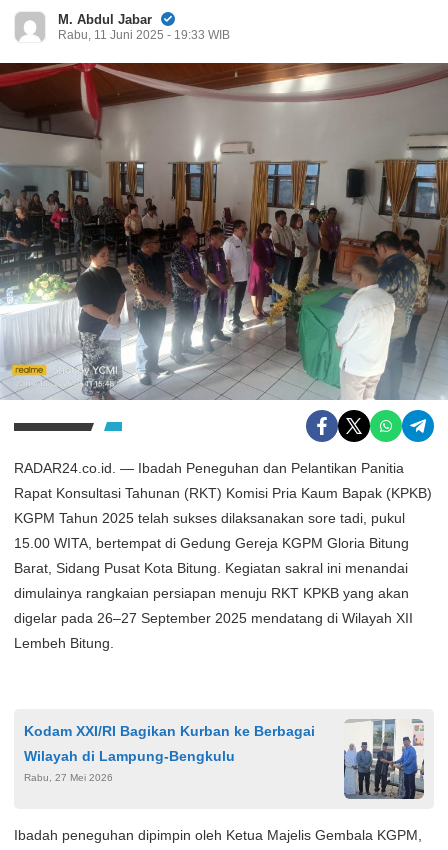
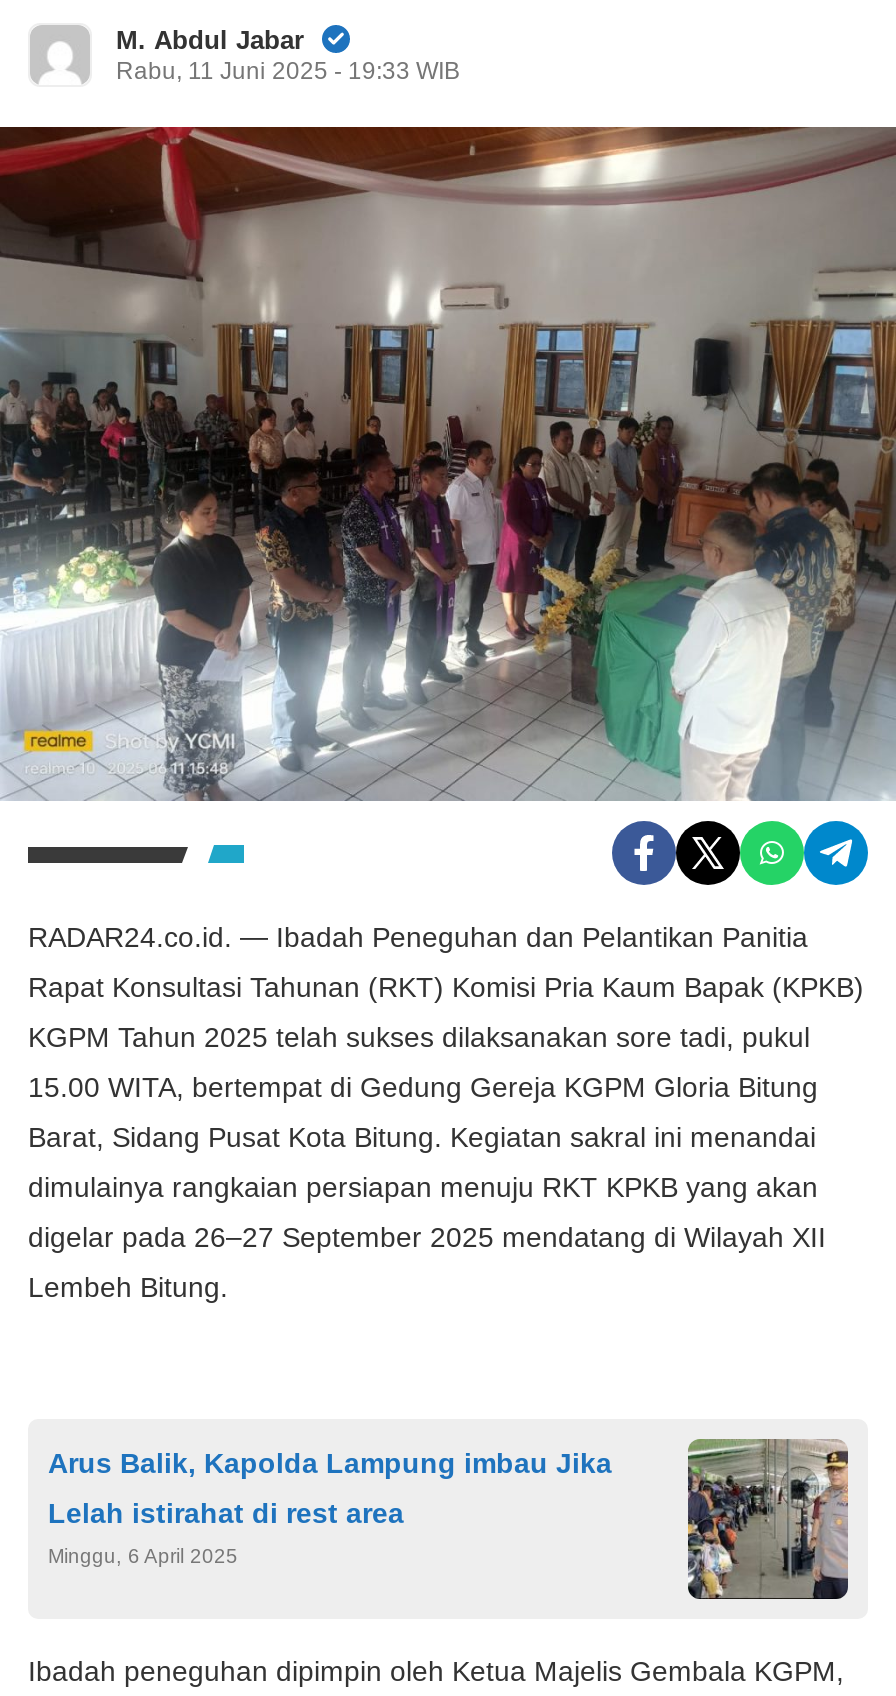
[24,719,424,799] [image] | Kodam XXI/RI Bagikan Kurban ke Berbagai -> [48,1439,848,1601] [image] | Arus Balik, Kapolda Lampung imbau Jika
[24,748,235,764] Wilayah di Lampung-Bengkulu -> [48,1497,412,1529] Lelah istirahat di rest area
[24,772,113,783] Rabu, 27 Mei 2026 -> [48,1545,238,1567] Minggu, 6 April 2025

